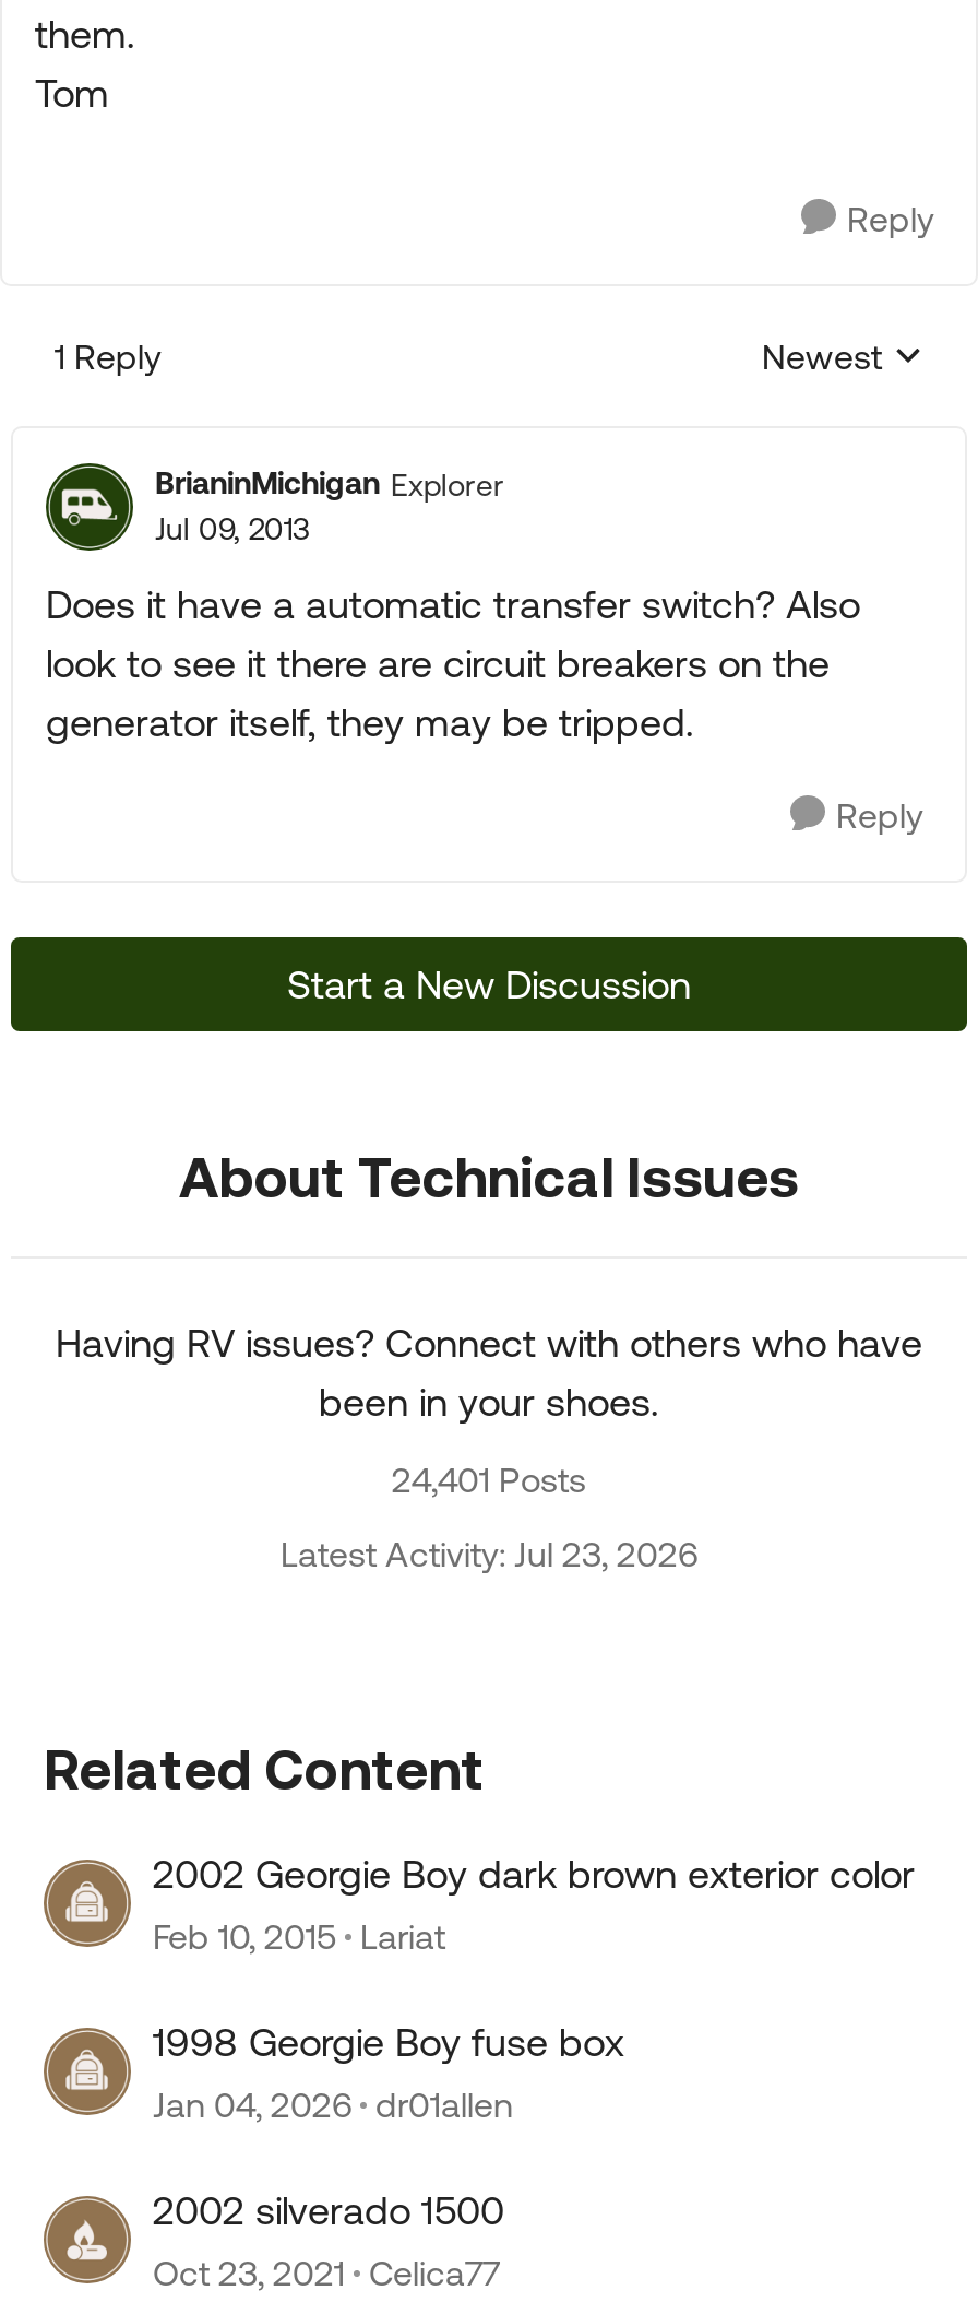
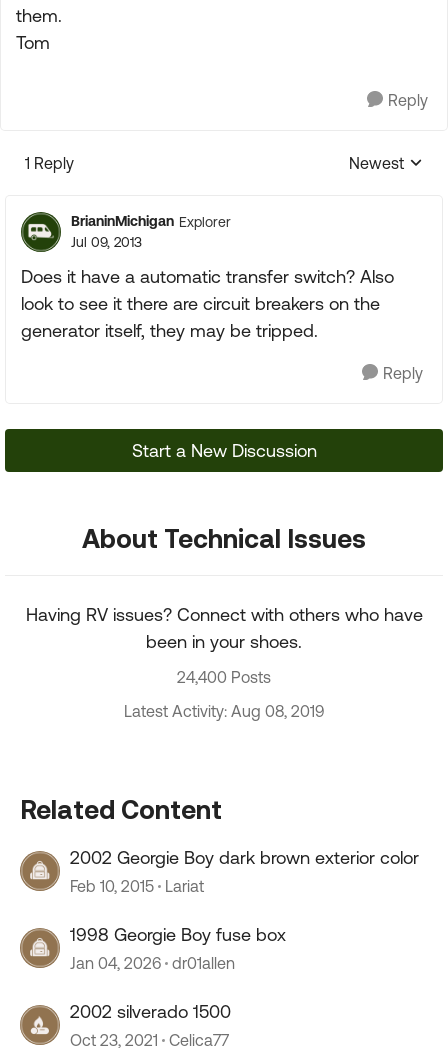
[392,1460,586,1499] 24,401 Posts -> [177,668,271,686] 24,400 Posts
[281,1534,697,1573] Latest Activity: Jul 23, 2026 -> [124,702,324,720] Latest Activity: Aug 08, 2019

